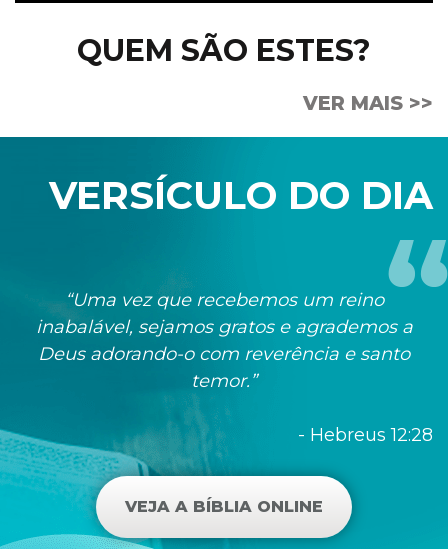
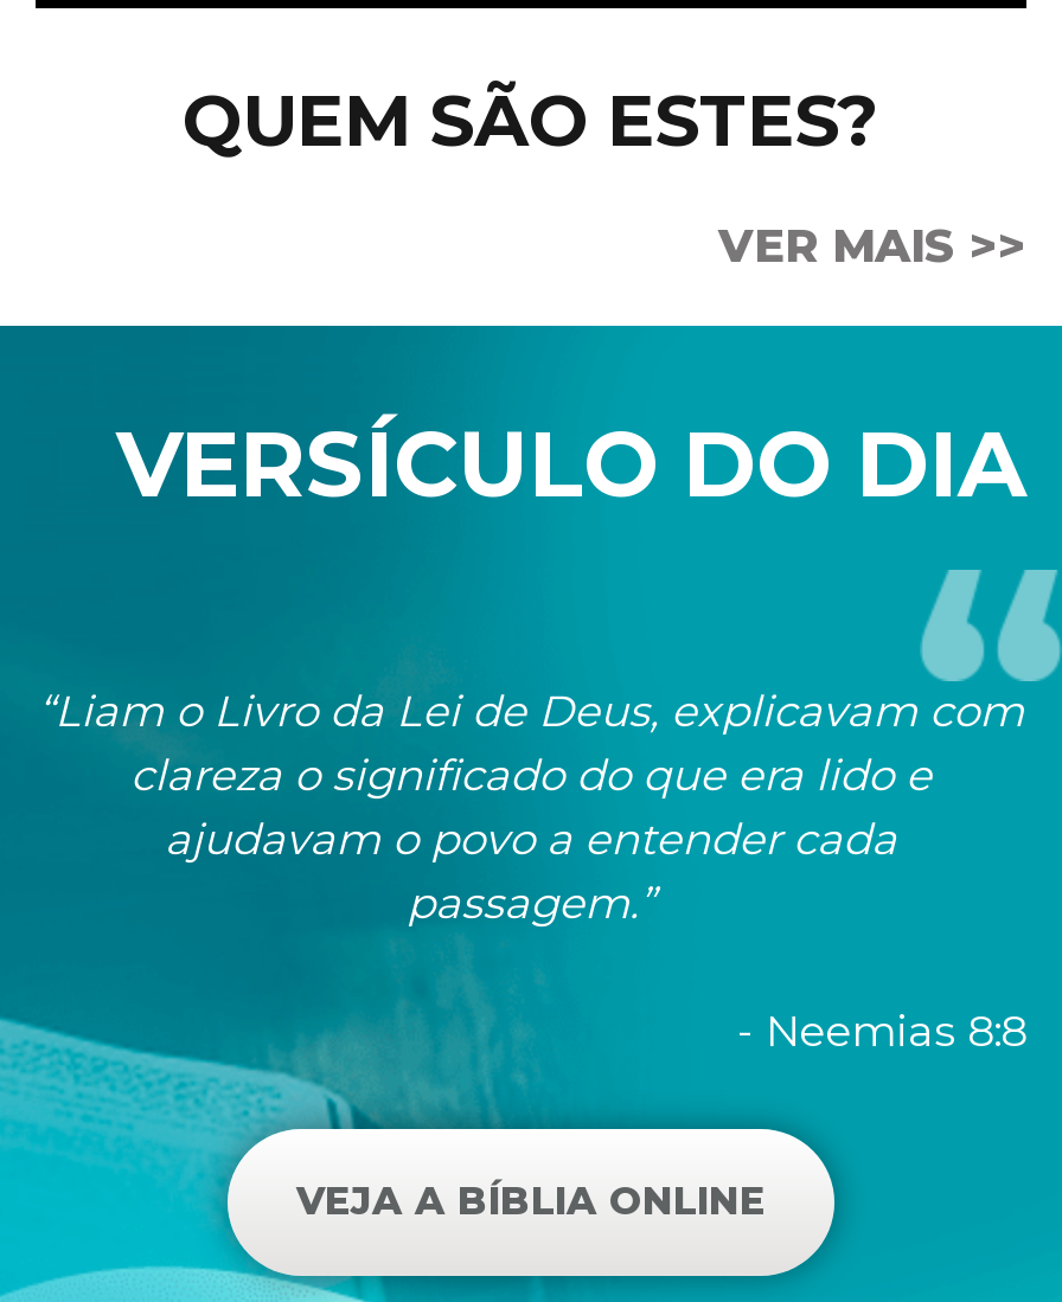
[35,289,412,392] “Uma vez que recebemos um reino | inabalável, sejamos gratos e agrademos a | Deus adorando-o com reverência e santo | temor.” -> [38,686,1024,930] “Liam o Livro da Lei de Deus, explicavam com | clareza o significado do que era lido e | ajudavam o povo a entender cada | passagem.”
[298,424,433,446] - Hebreus 12:28 -> [737,1006,1026,1058] - Neemias 8:8

